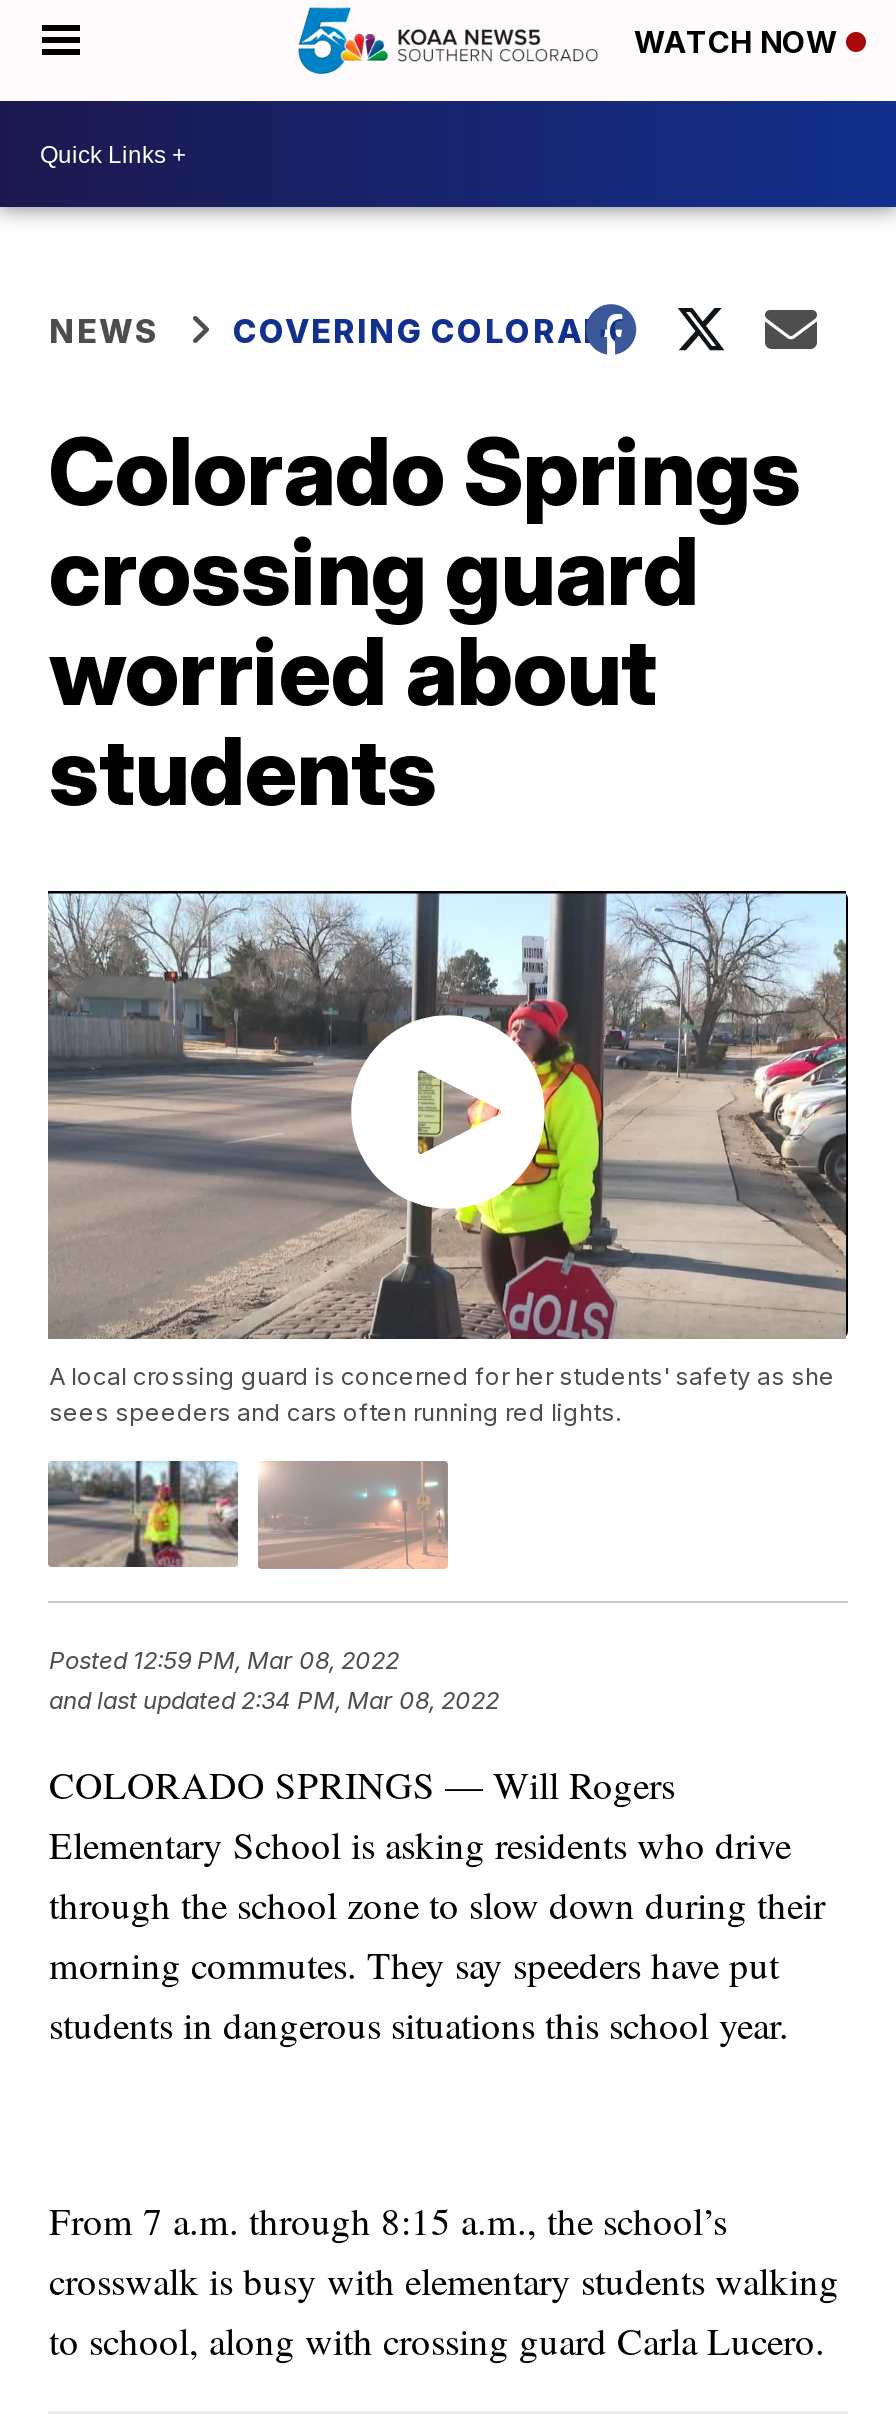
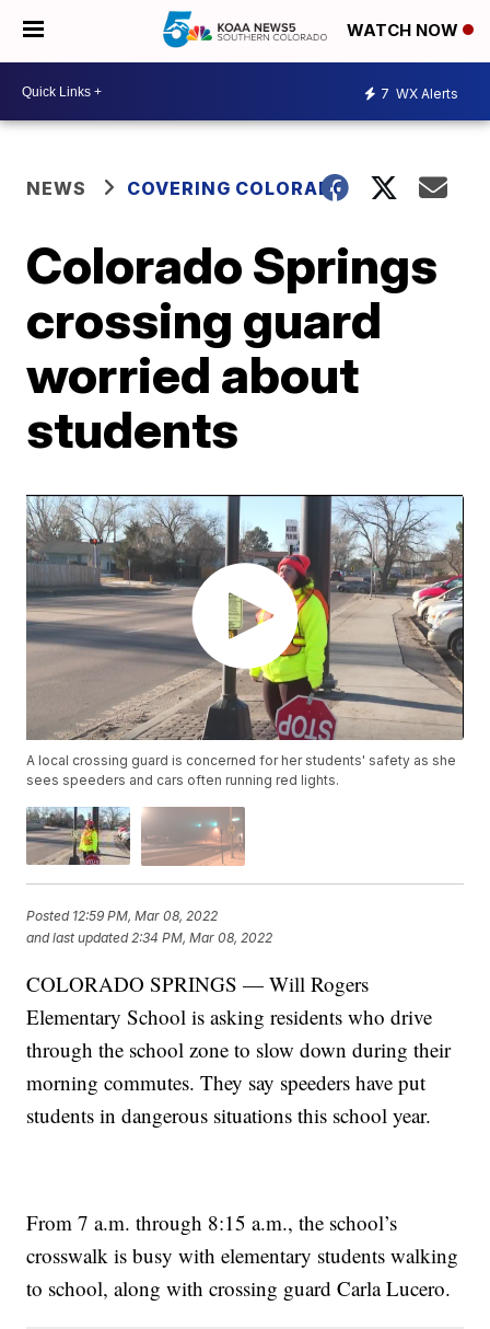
none -> [381,85,458,101] 7 WX Alerts

